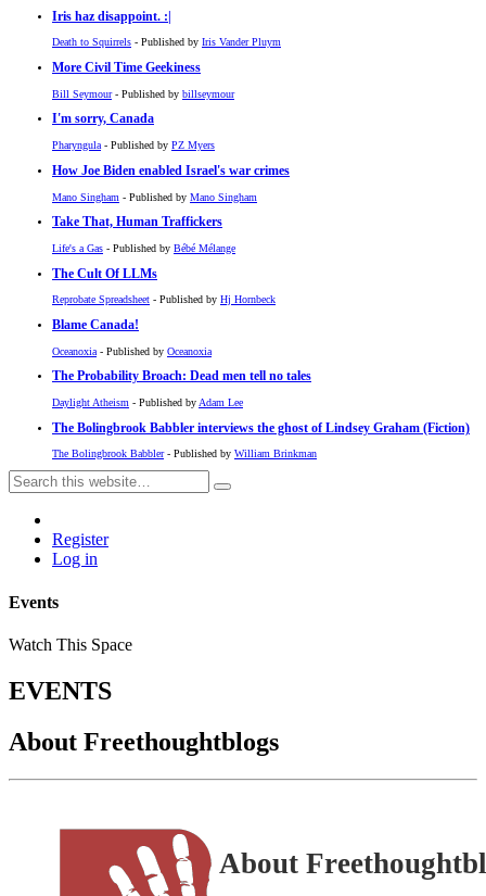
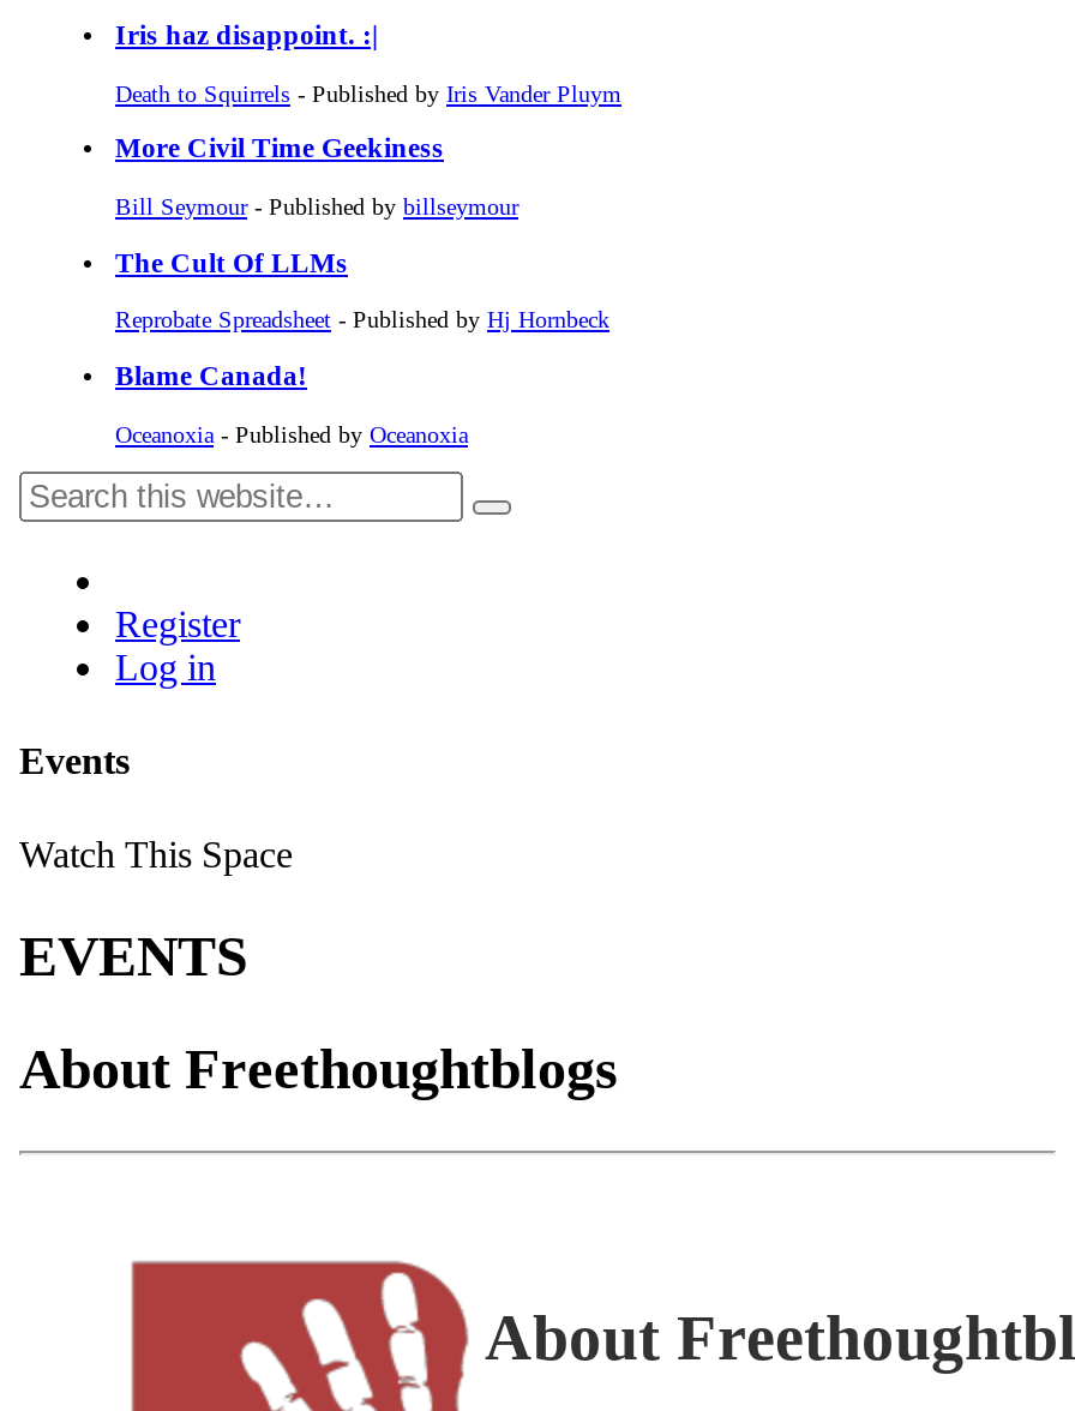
[52,112,290,254] I'm sorry, Canada | Pharyngula - Published by PZ Myers | How Joe Biden enabled Israel's war crimes | Mano Singham - Published by Mano Singham | Take That, Human Traffickers | Life's a Gas - Published by Bébé Mélange -> none
[52,370,470,460] The Probability Broach: Dead men tell no tales | Daylight Atheism - Published by Adam Lee | The Bolingbrook Babbler interviews the ghost of Lindsey Graham (Fiction) | The Bolingbrook Babbler - Published by William Brinkman -> none

